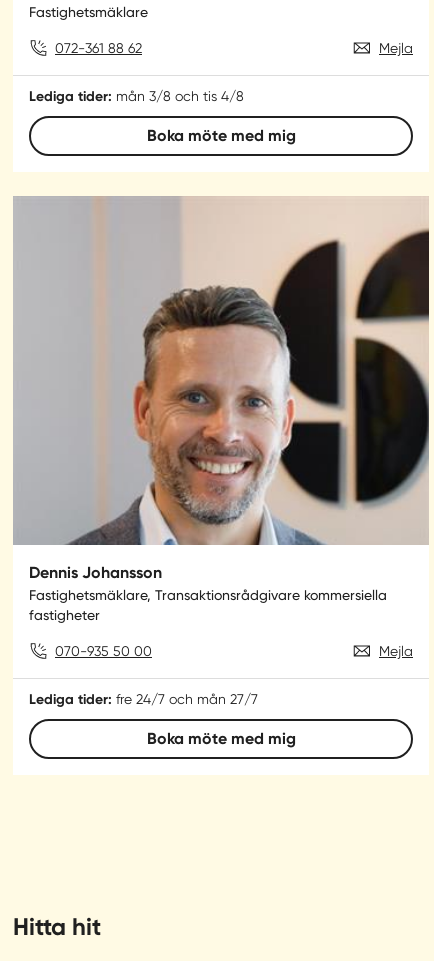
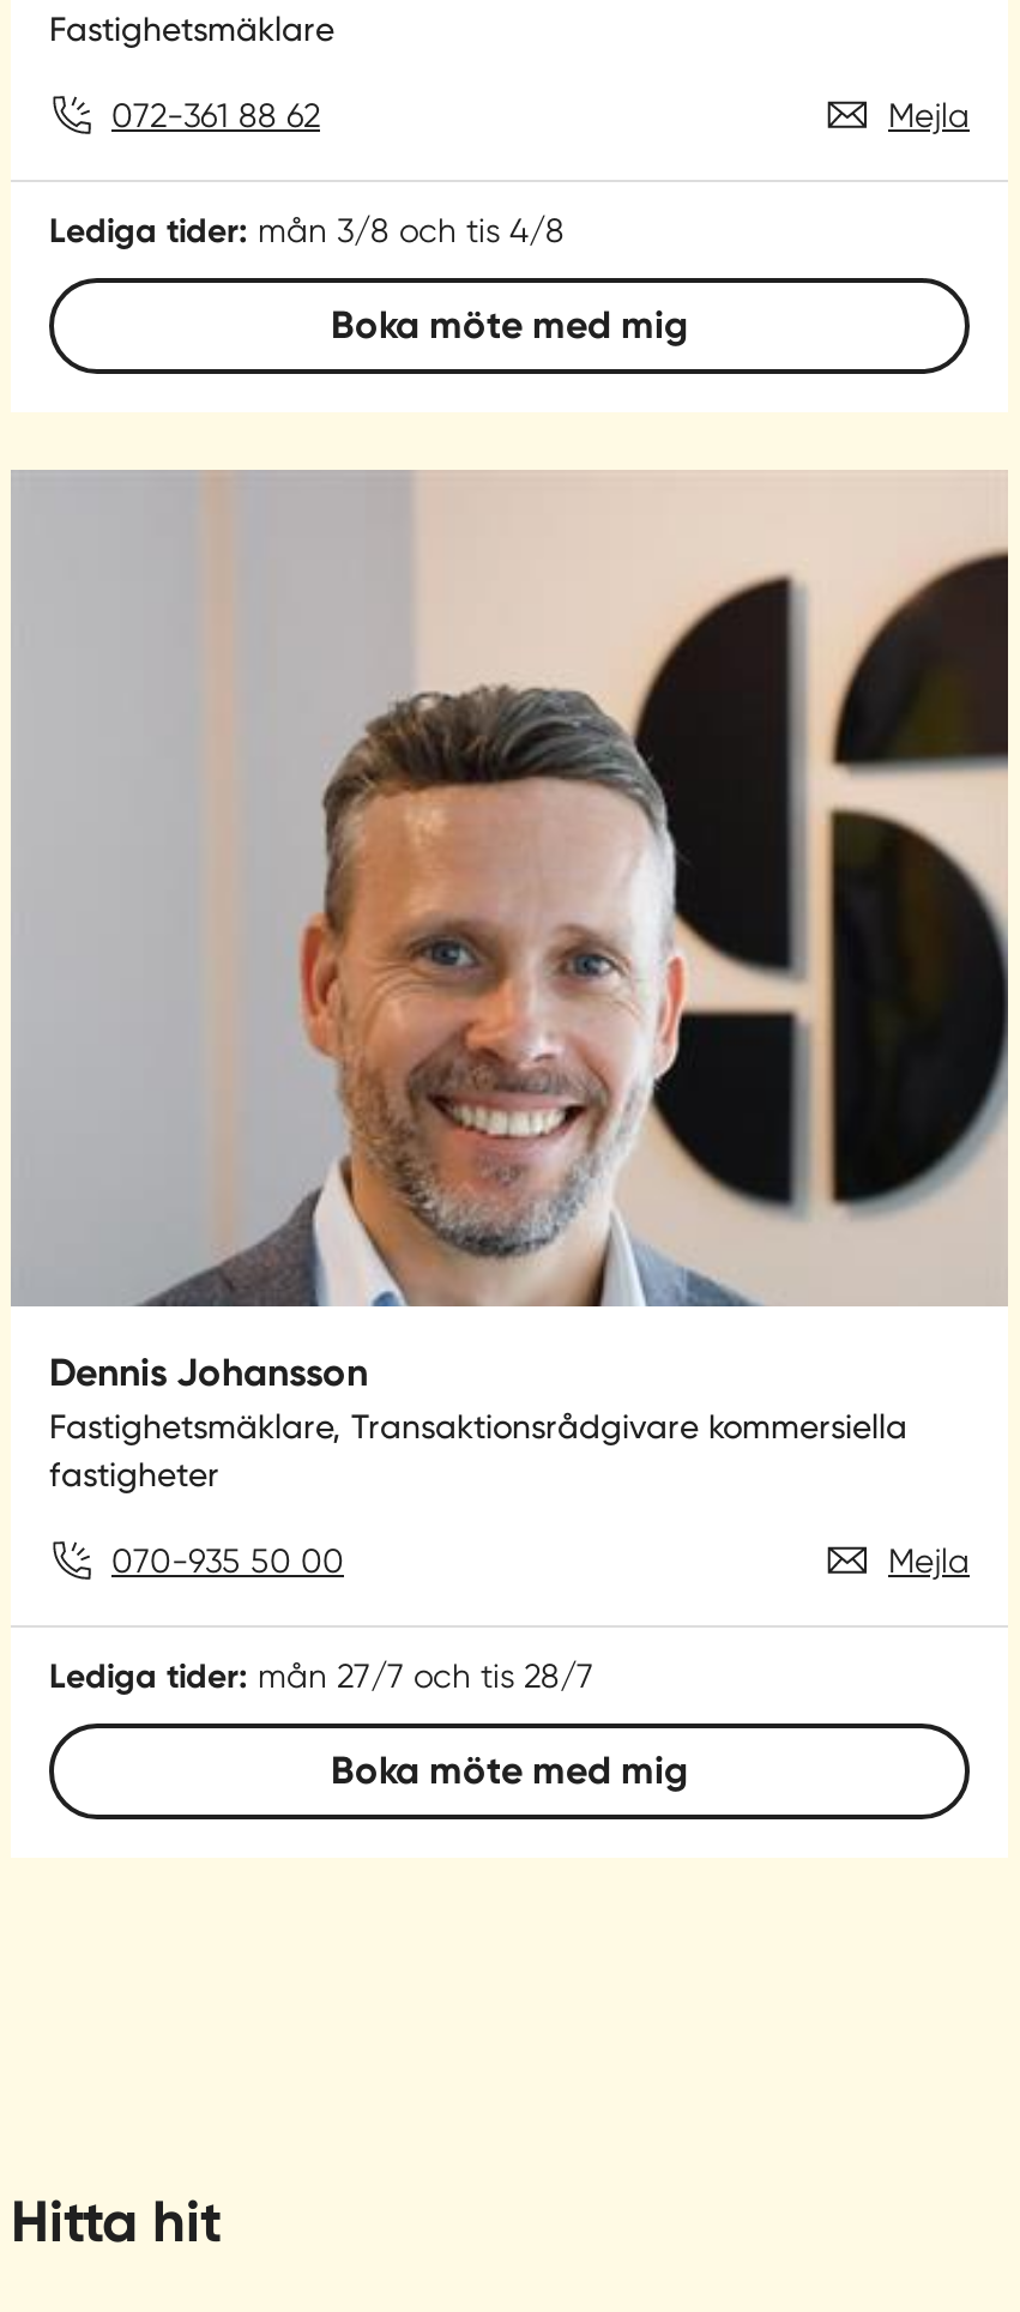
[29,691,258,708] Lediga tider: fre 24/7 och mån 27/7 -> [49,1656,593,1697] Lediga tider: mån 27/7 och tis 28/7

